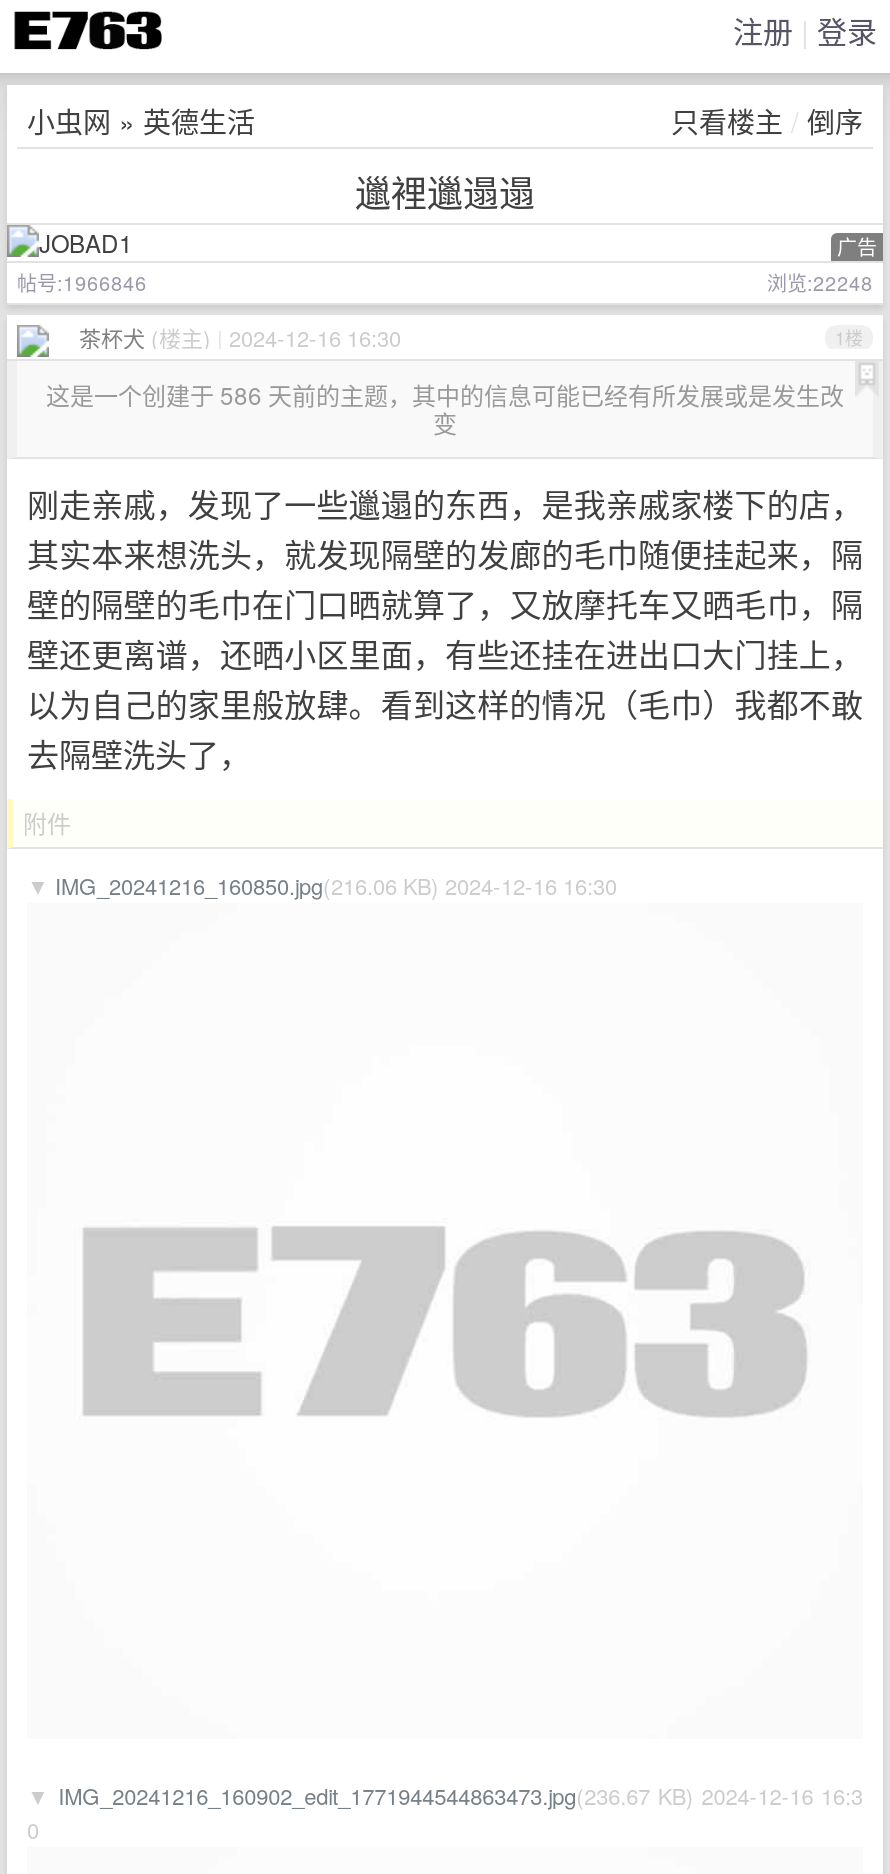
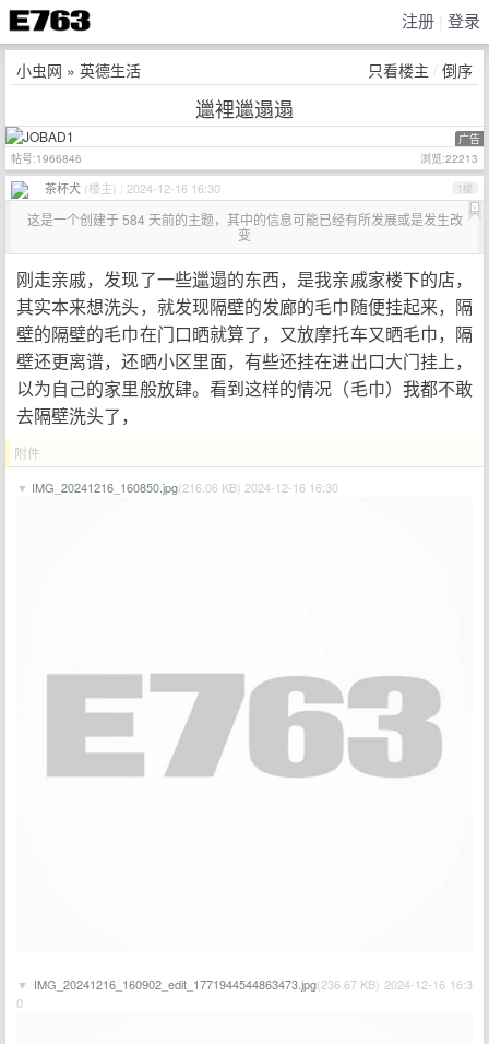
[767,269,873,297] 浏览:22248 -> [420,151,478,166] 浏览:22213
[46,377,844,411] 这是一个创建于 586 天前的主题，其中的信息可能已经有所发展或是发生改 -> [27,210,462,228] 这是一个创建于 584 天前的主题，其中的信息可能已经有所发展或是发生改

